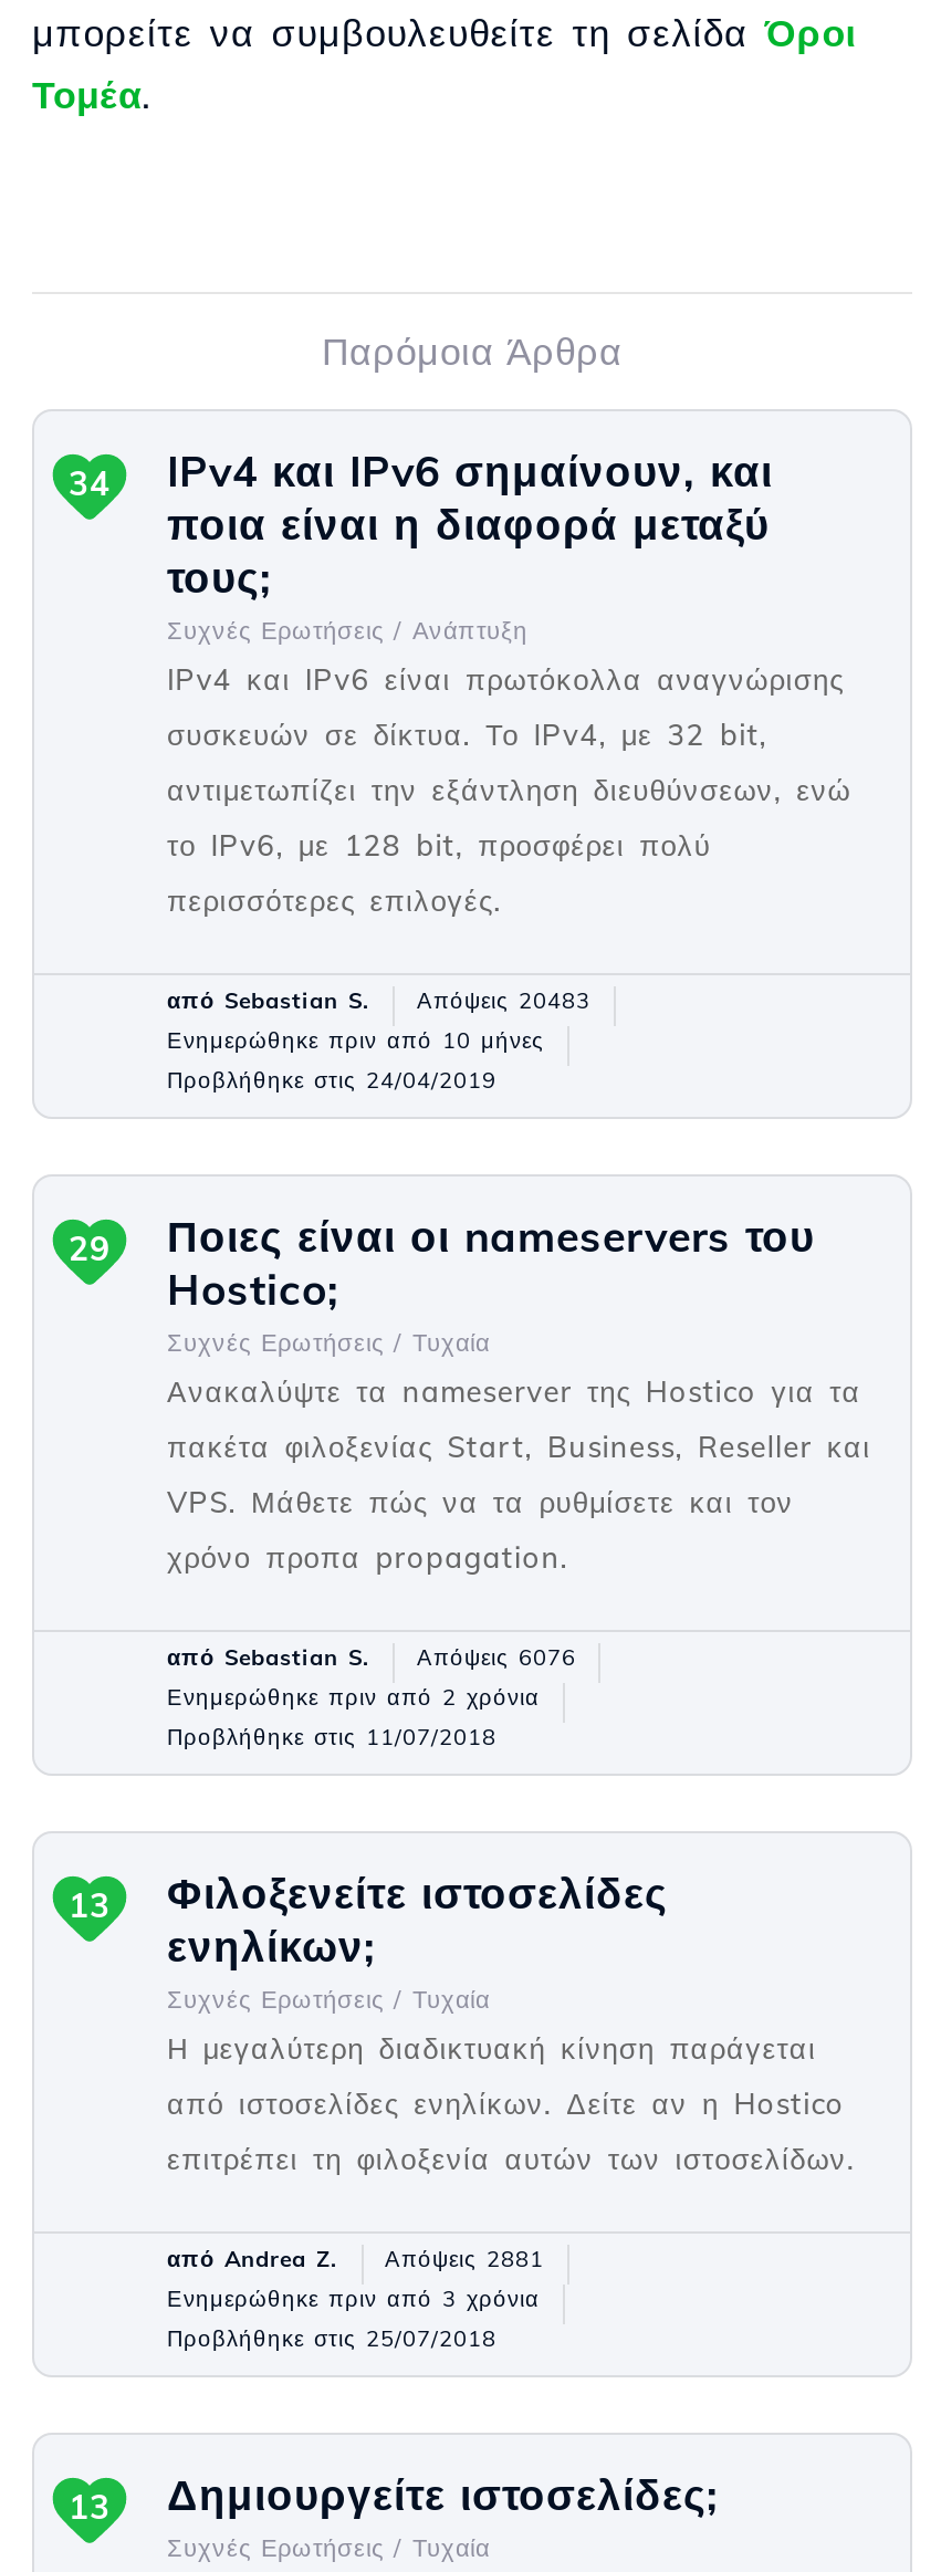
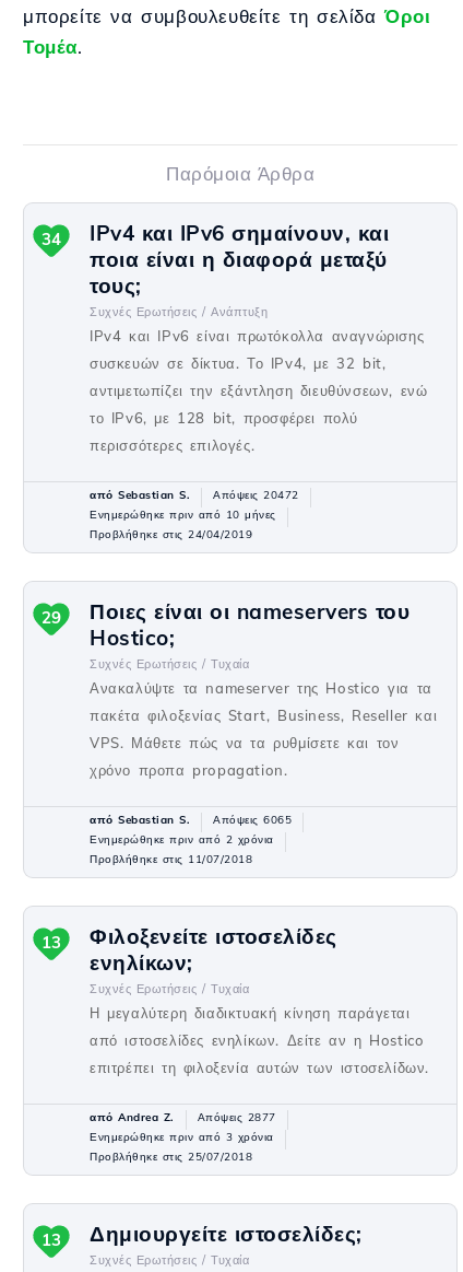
[417,986,590,1015] Απόψεις 20483 -> [213,488,299,502] Απόψεις 20472
[417,1643,576,1672] Απόψεις 6076 -> [213,813,292,827] Απόψεις 6065
[167,2245,544,2273] από Andrea Z. Απόψεις 2881 -> [90,1110,276,1124] από Andrea Z. Απόψεις 2877

